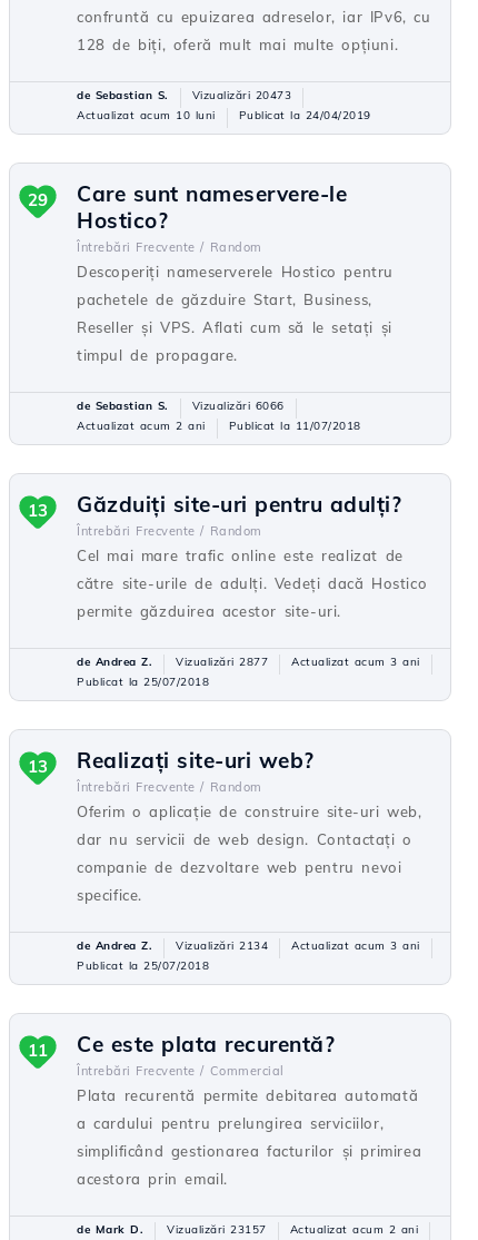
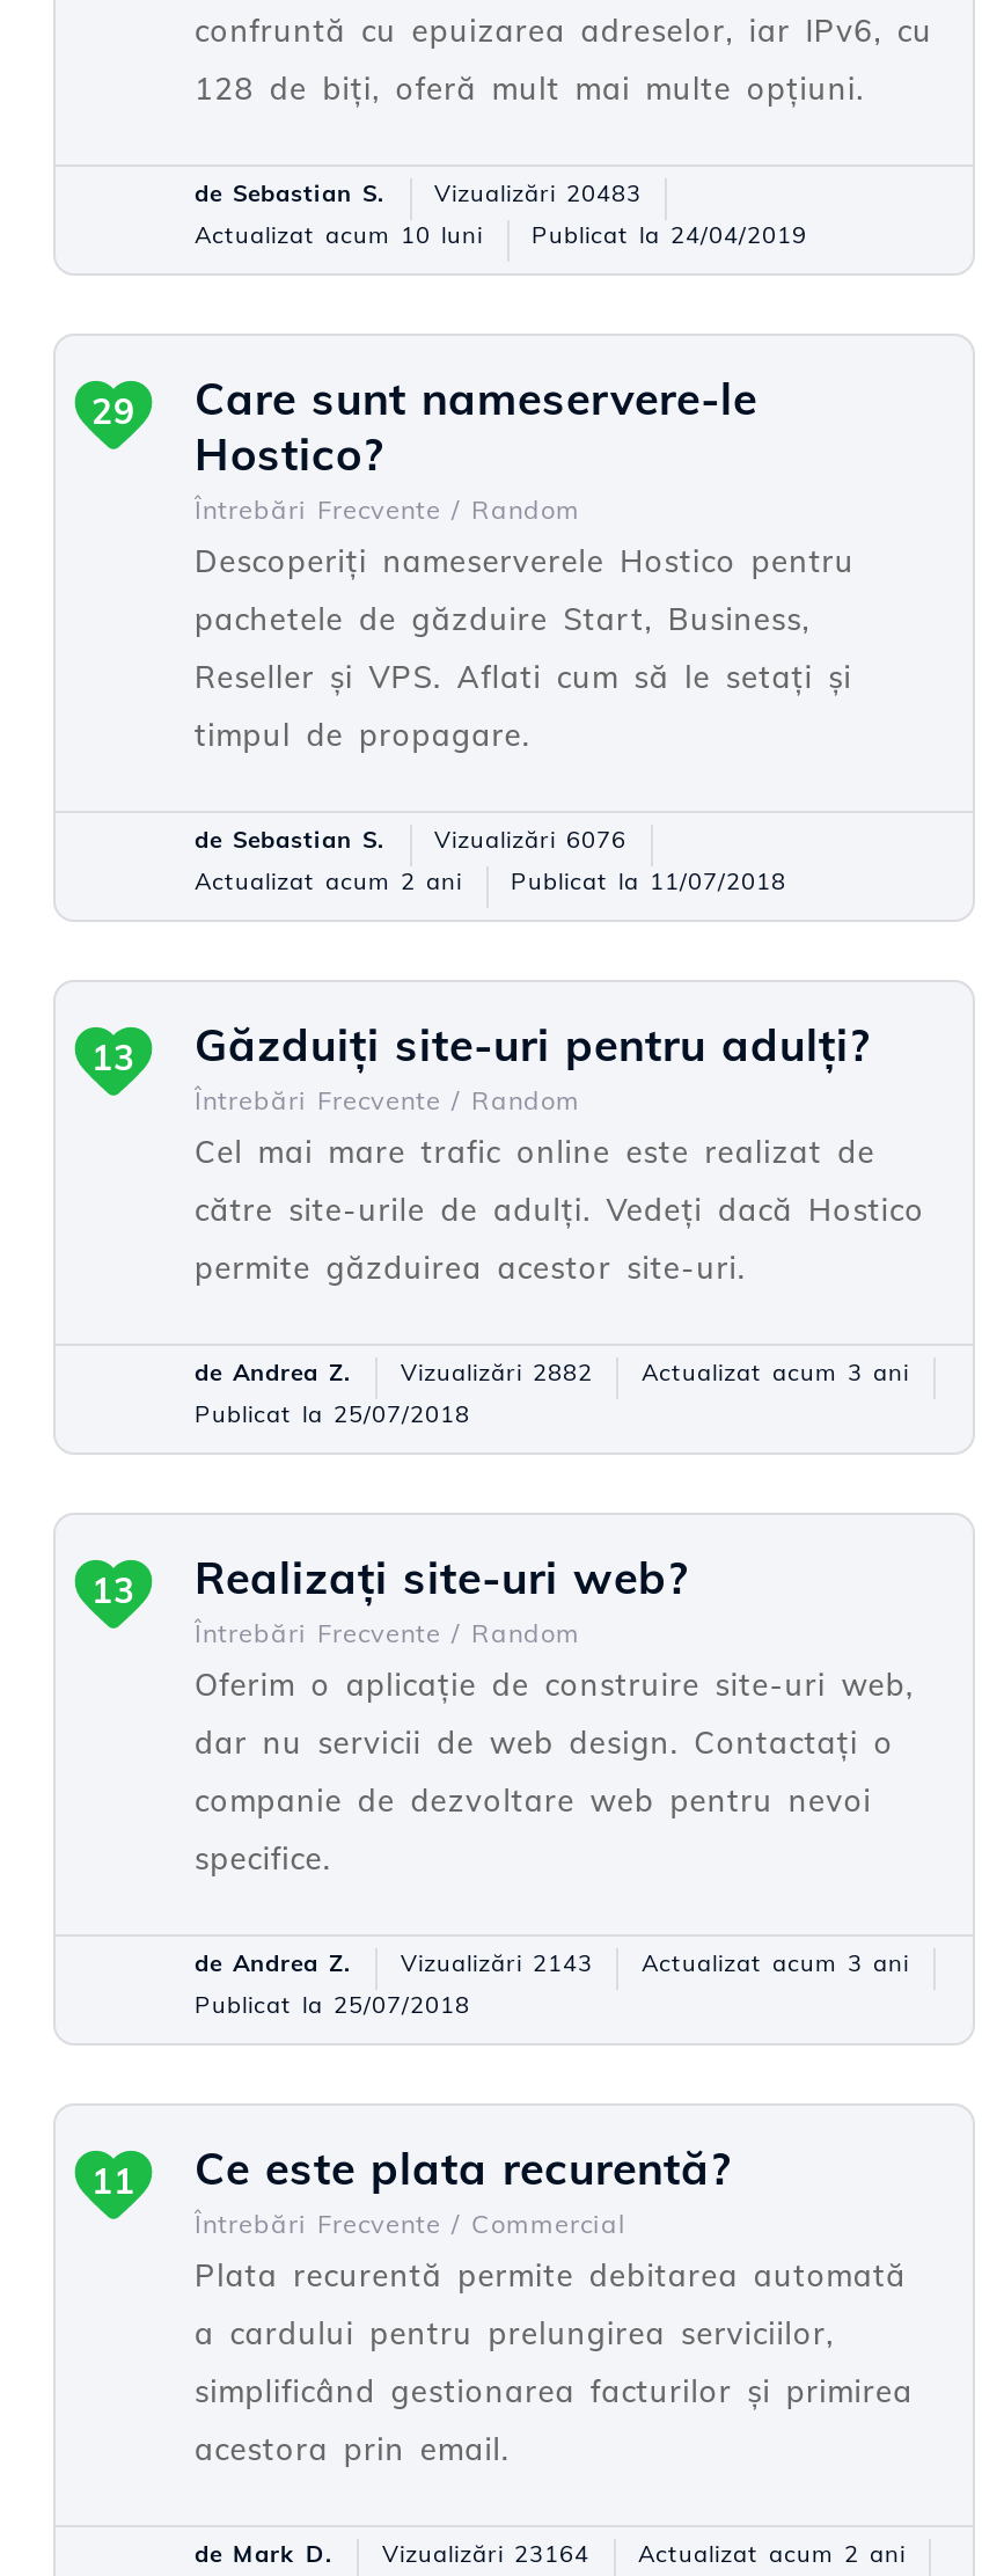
[77,88,291,102] de Sebastian S. Vizualizări 20473 -> [195,178,642,208] de Sebastian S. Vizualizări 20483
[77,398,284,413] de Sebastian S. Vizualizări 6066 -> [195,825,626,855] de Sebastian S. Vizualizări 6076
[77,655,420,669] de Andrea Z. Vizualizări 2877 Actualizat acum 3 ani -> [195,1357,909,1388] de Andrea Z. Vizualizări 2882 Actualizat acum 3 ani
[77,938,420,953] de Andrea Z. Vizualizări 2134 Actualizat acum 3 ani -> [195,1948,909,1978] de Andrea Z. Vizualizări 2143 Actualizat acum 3 ani
[77,1222,418,1237] de Mark D. Vizualizări 23157 Actualizat acum 2 ani -> [195,2539,906,2569] de Mark D. Vizualizări 23164 Actualizat acum 2 ani

